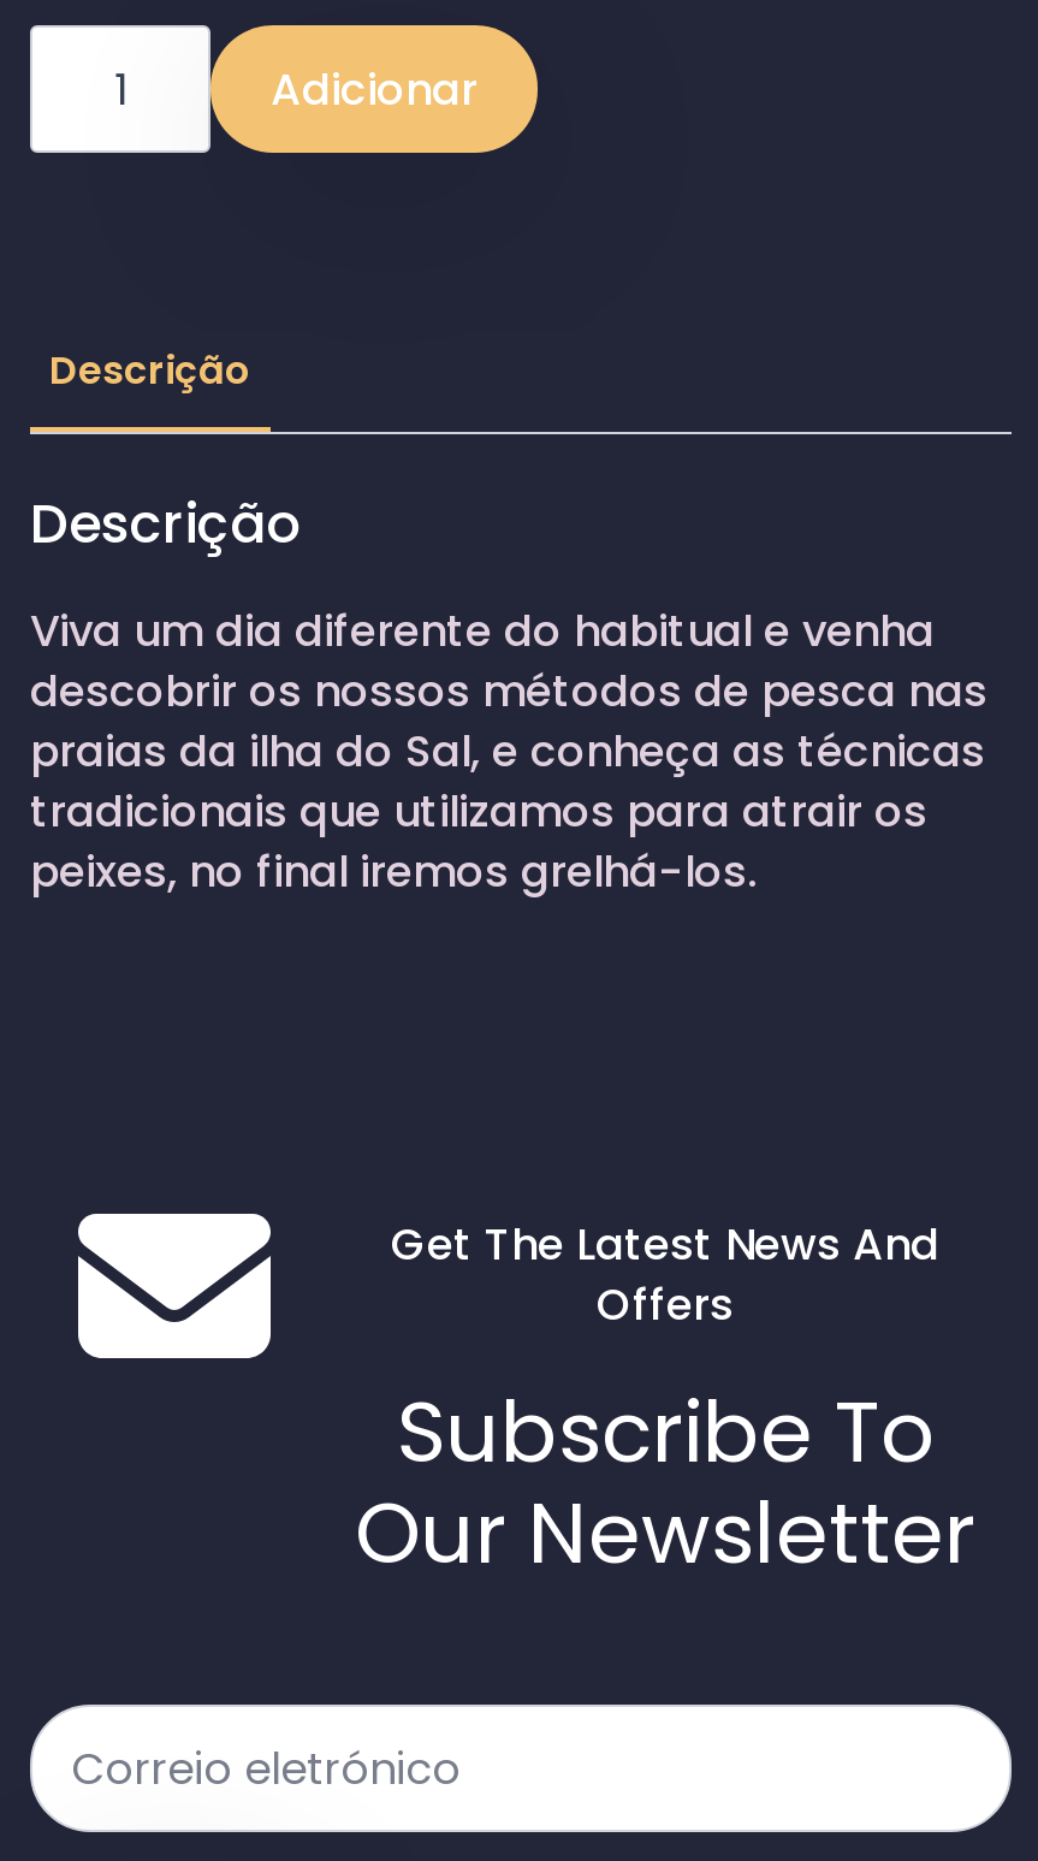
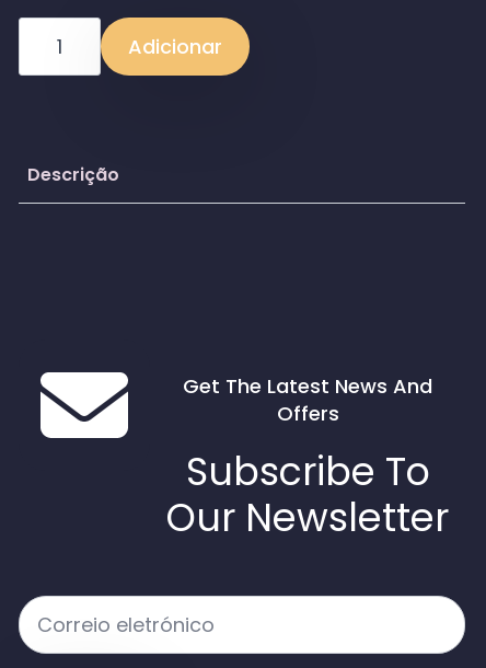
[30,485,987,901] Descrição | Viva um dia diferente do habitual e venha | descobrir os nossos métodos de pesca nas | praias da ilha do Sal, e conheça as técnicas | tradicionais que utilizamos para atrair os | peixes, no final iremos grelhá-los. -> none

